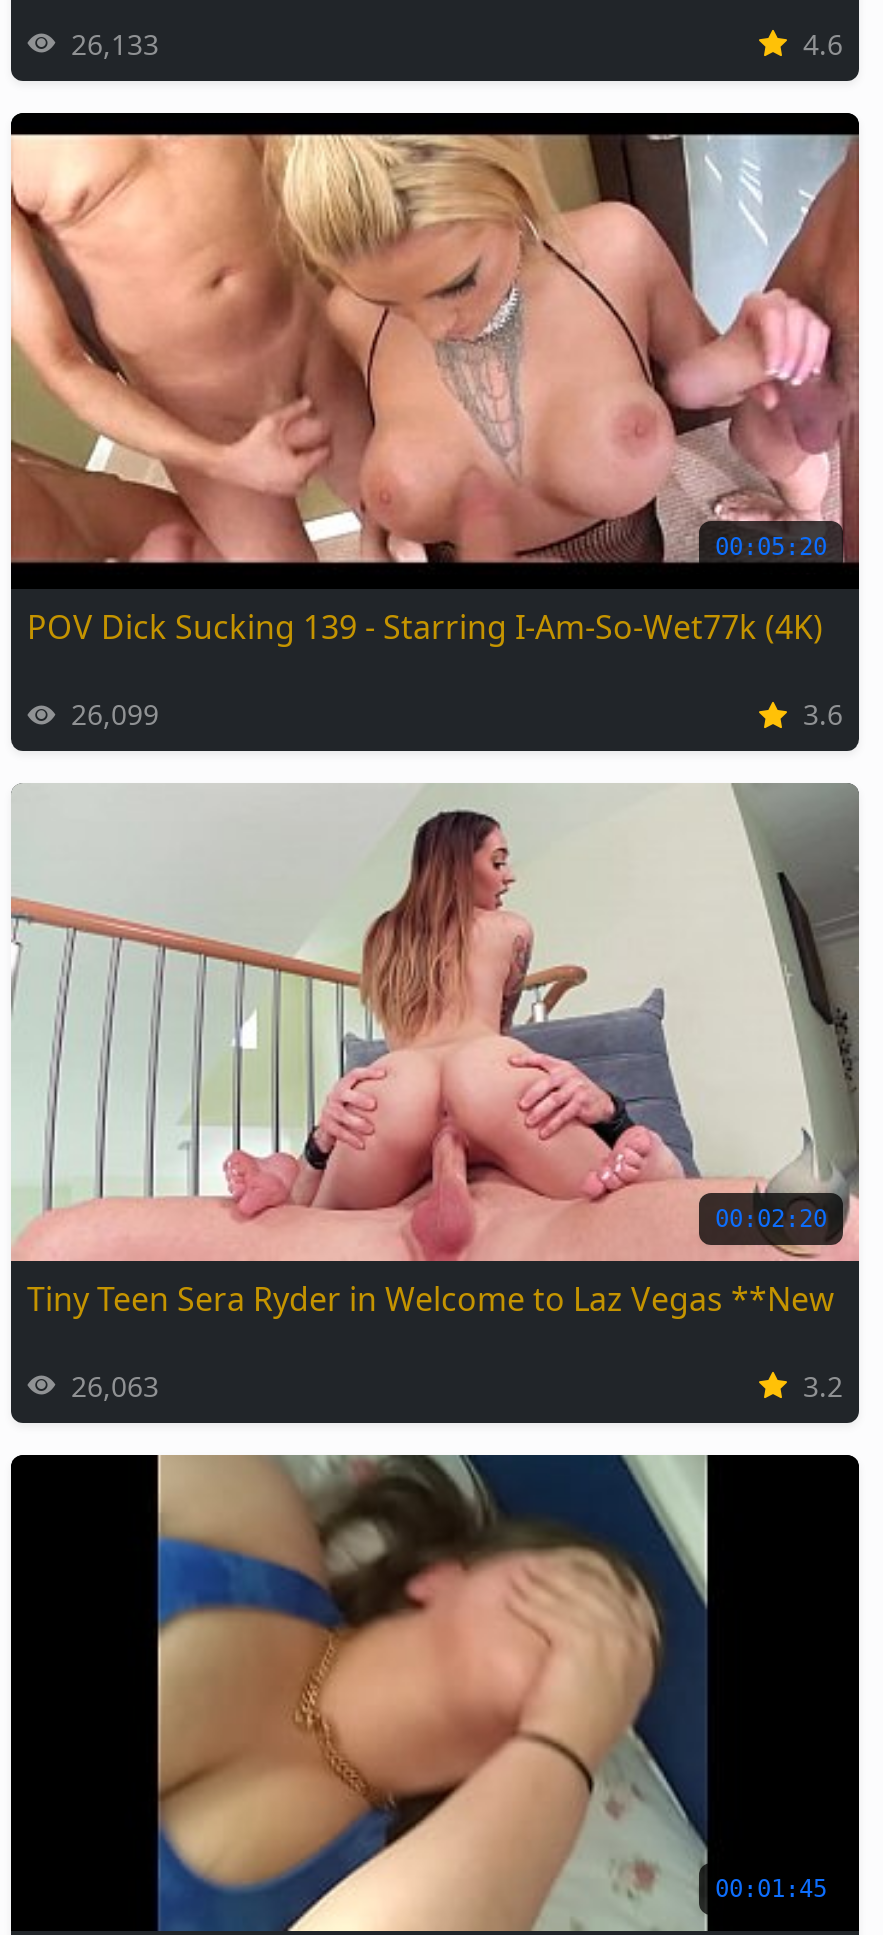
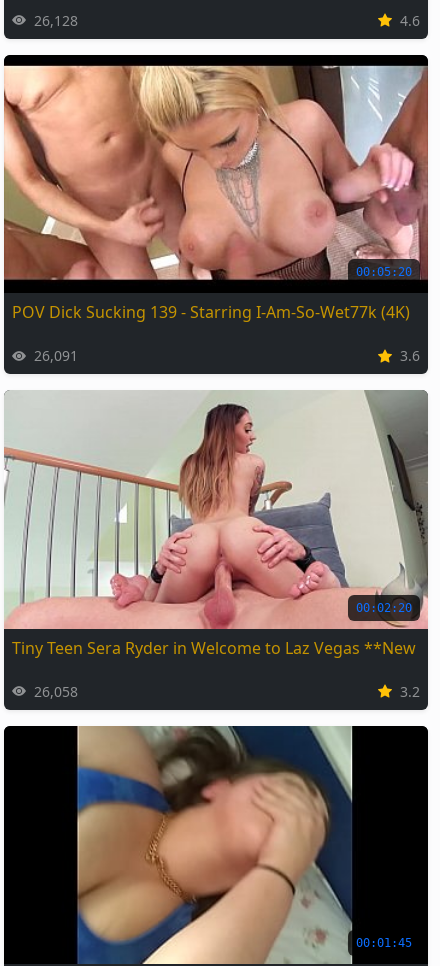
[63,24,159,62] 26,133 -> [30,10,78,29] 26,128
[63,695,159,733] 26,099 -> [30,346,78,365] 26,091
[63,1366,159,1404] 26,063 -> [30,681,78,700] 26,058

